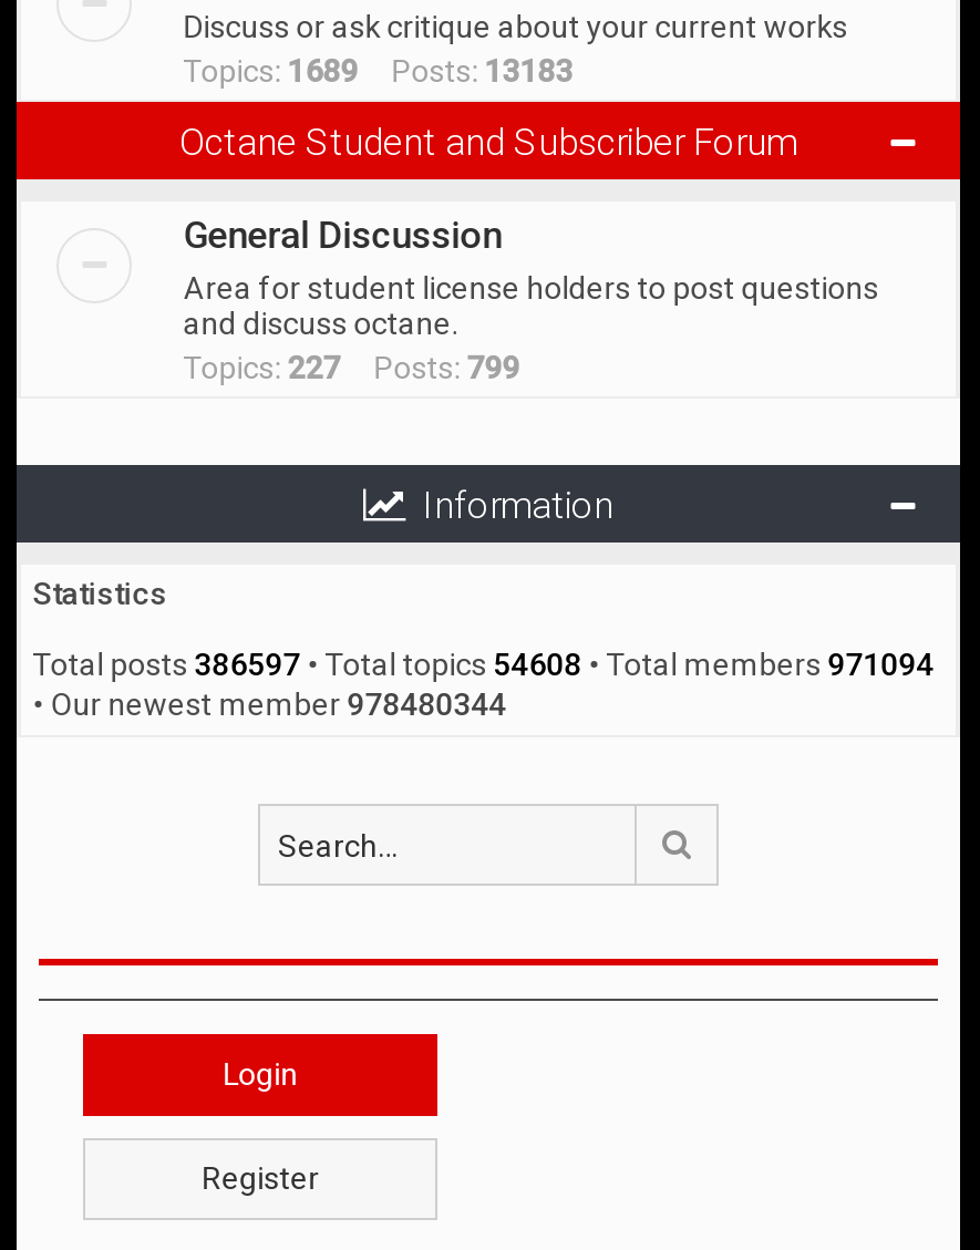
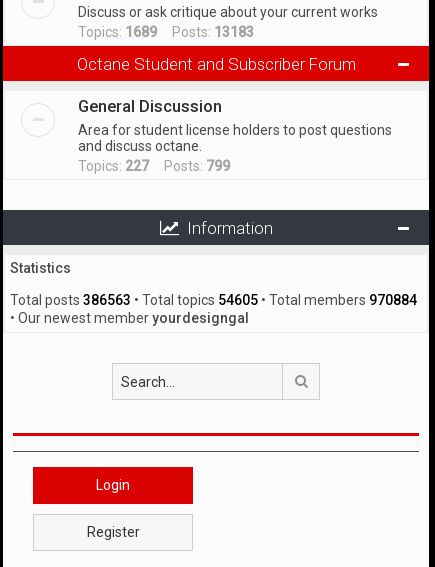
[33,647,934,682] Total posts 386597 • Total topics 54608 • Total members 971094 -> [10,292,417,308] Total posts 386563 • Total topics 54605 • Total members 970884
[33,686,506,722] • Our newest member 978480344 -> [10,310,249,326] • Our newest member yourdesigngal

